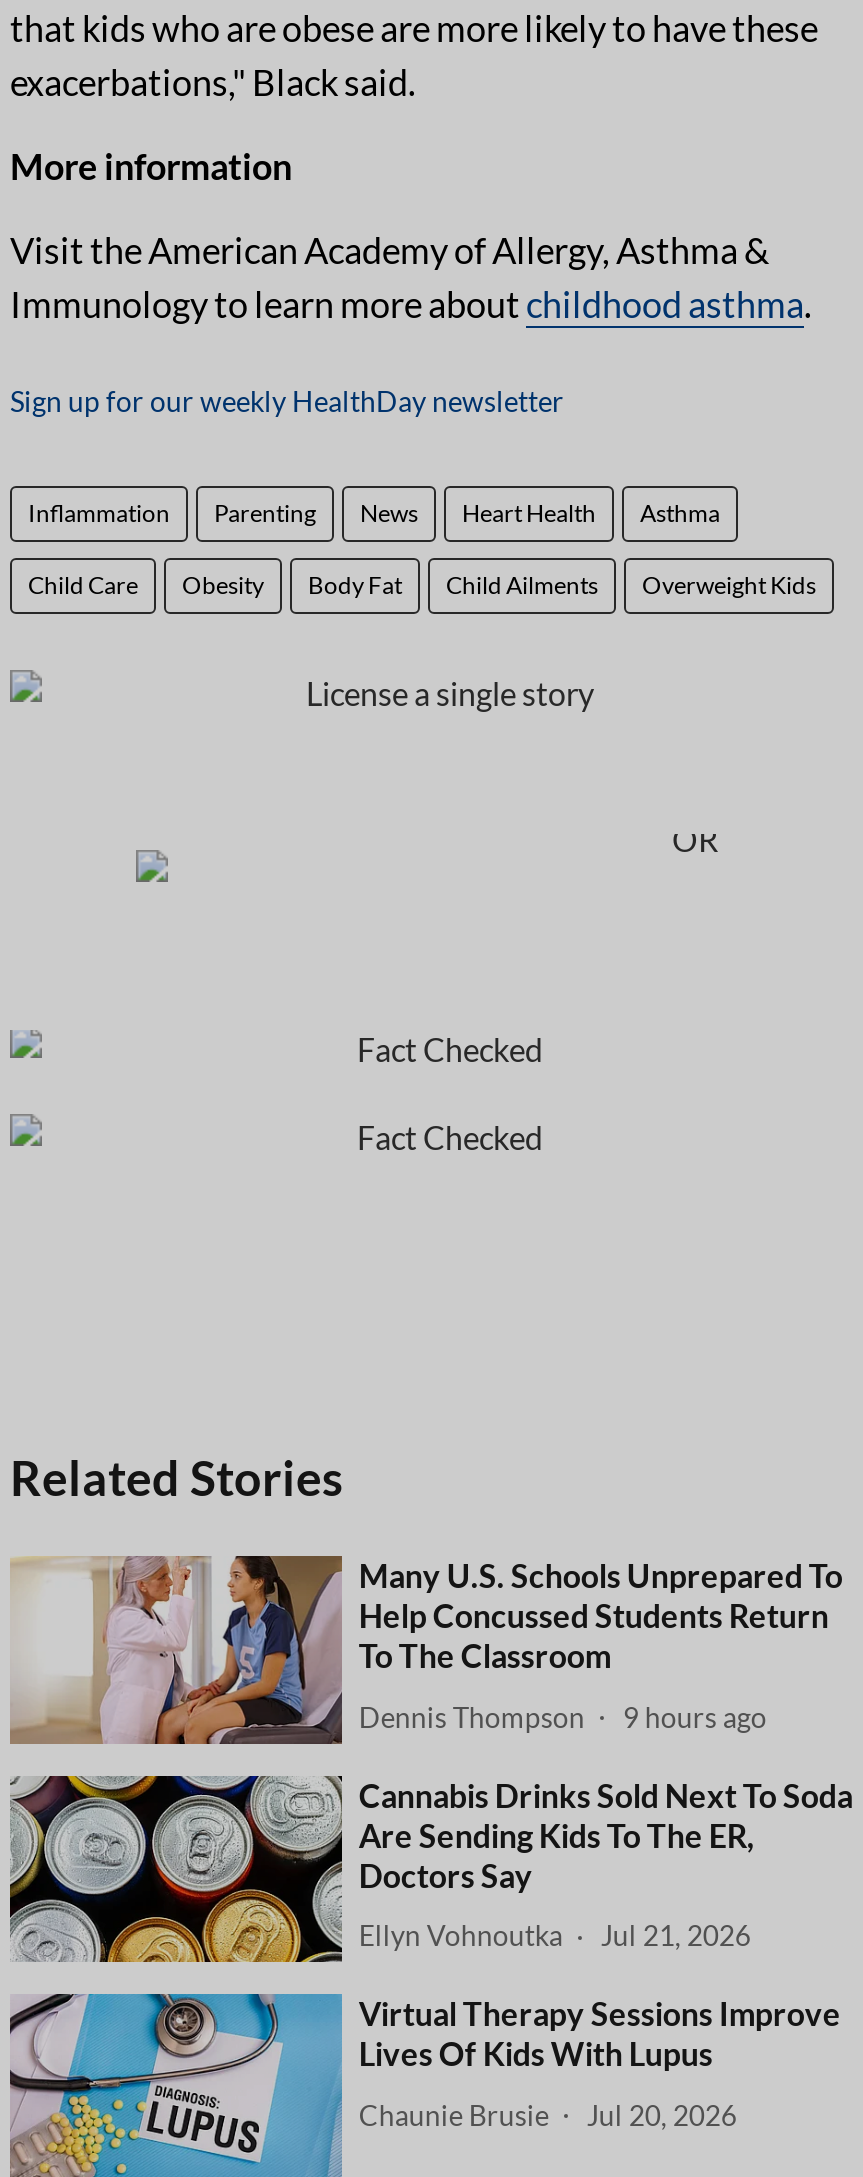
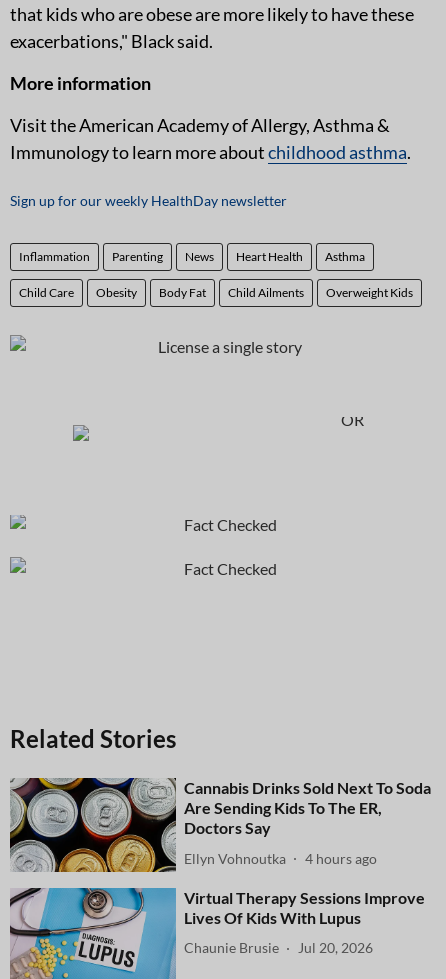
[10,1554,843,1744] [image] | Many U.S. Schools Unprepared To | Help Concussed Students Return | To The Classroom | Dennis Thompson | 9 hours ago -> none
[359,1918,751,1952] Ellyn Vohnoutka Jul 21, 2026 -> [184,849,377,866] Ellyn Vohnoutka 4 hours ago

